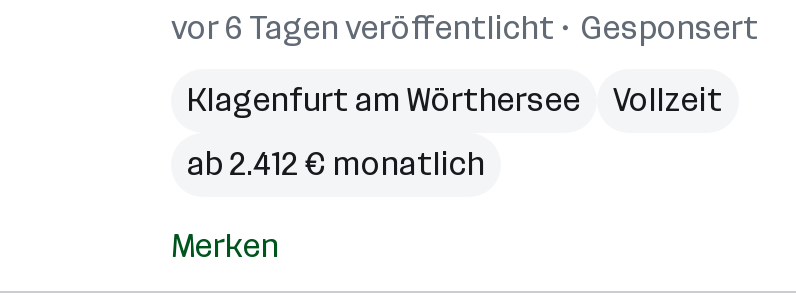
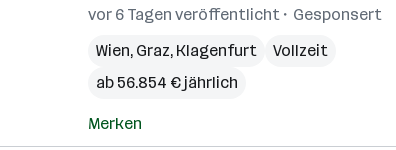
[187,81,581,119] Klagenfurt am Wörthersee -> [96,41,257,60] Wien, Graz, Klagenfurt
[187,145,485,183] ab 2.412 € monatlich -> [96,73,238,92] ab 56.854 € jährlich

